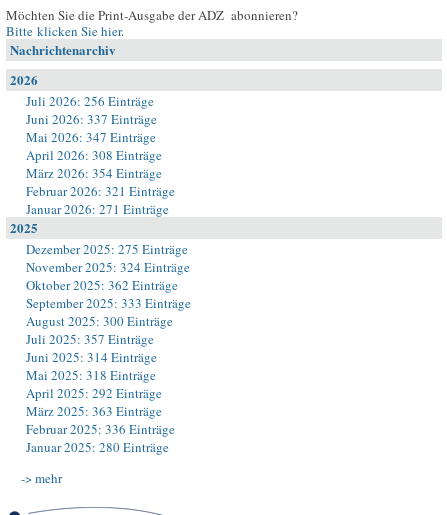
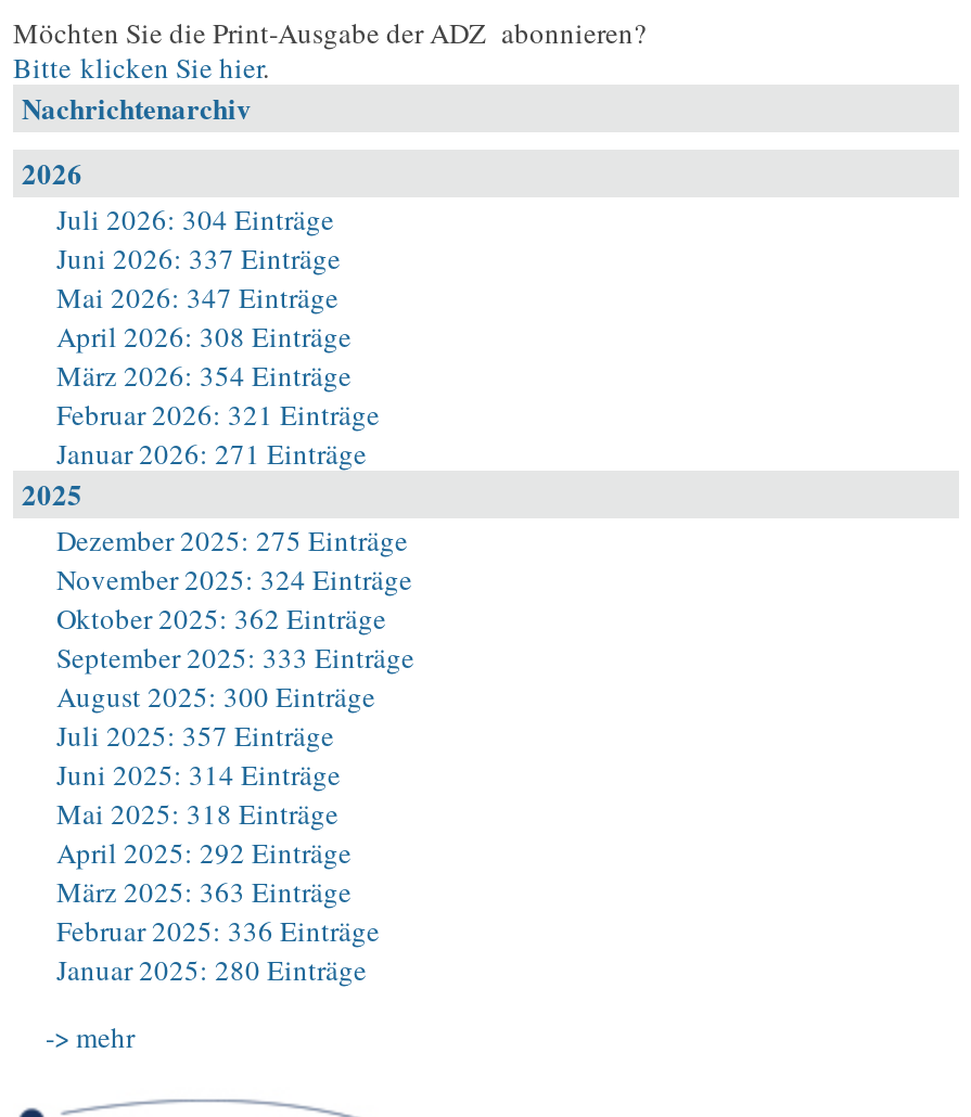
[26,92,154,110] Juli 2026: 256 Einträge -> [56,200,334,239] Juli 2026: 304 Einträge

